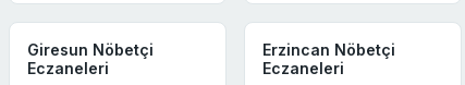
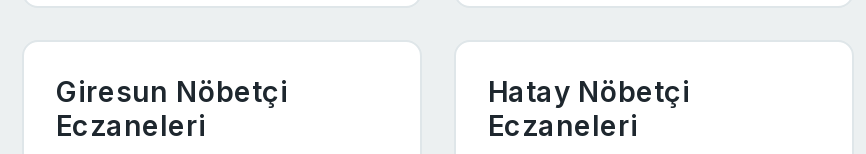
[262,40,395,59] Erzincan Nöbetçi -> [488,74,690,108] Hatay Nöbetçi

